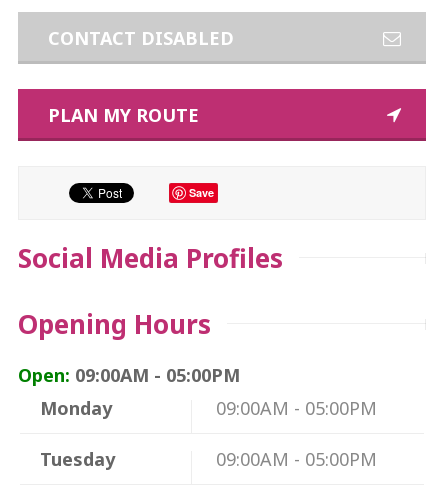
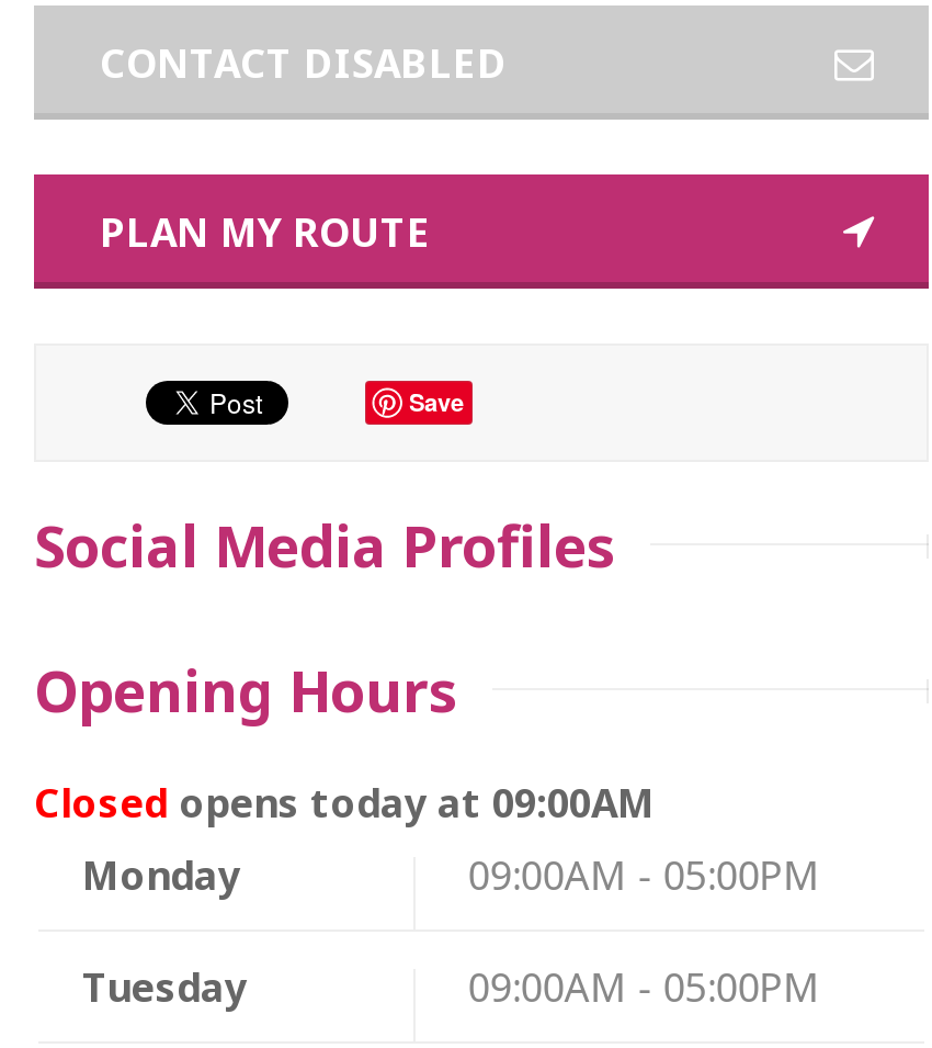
[18,363,240,387] Open: 09:00AM - 05:00PM -> [34,776,655,829] Closed opens today at 09:00AM

